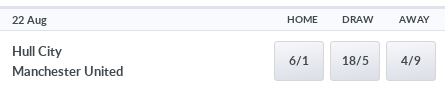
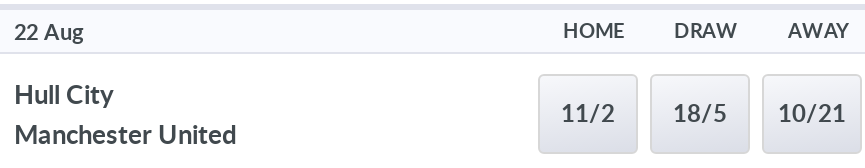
[289,52,309,69] 6/1 -> [561,95,615,129] 11/2
[401,52,421,69] 4/9 -> [778,95,846,129] 10/21

